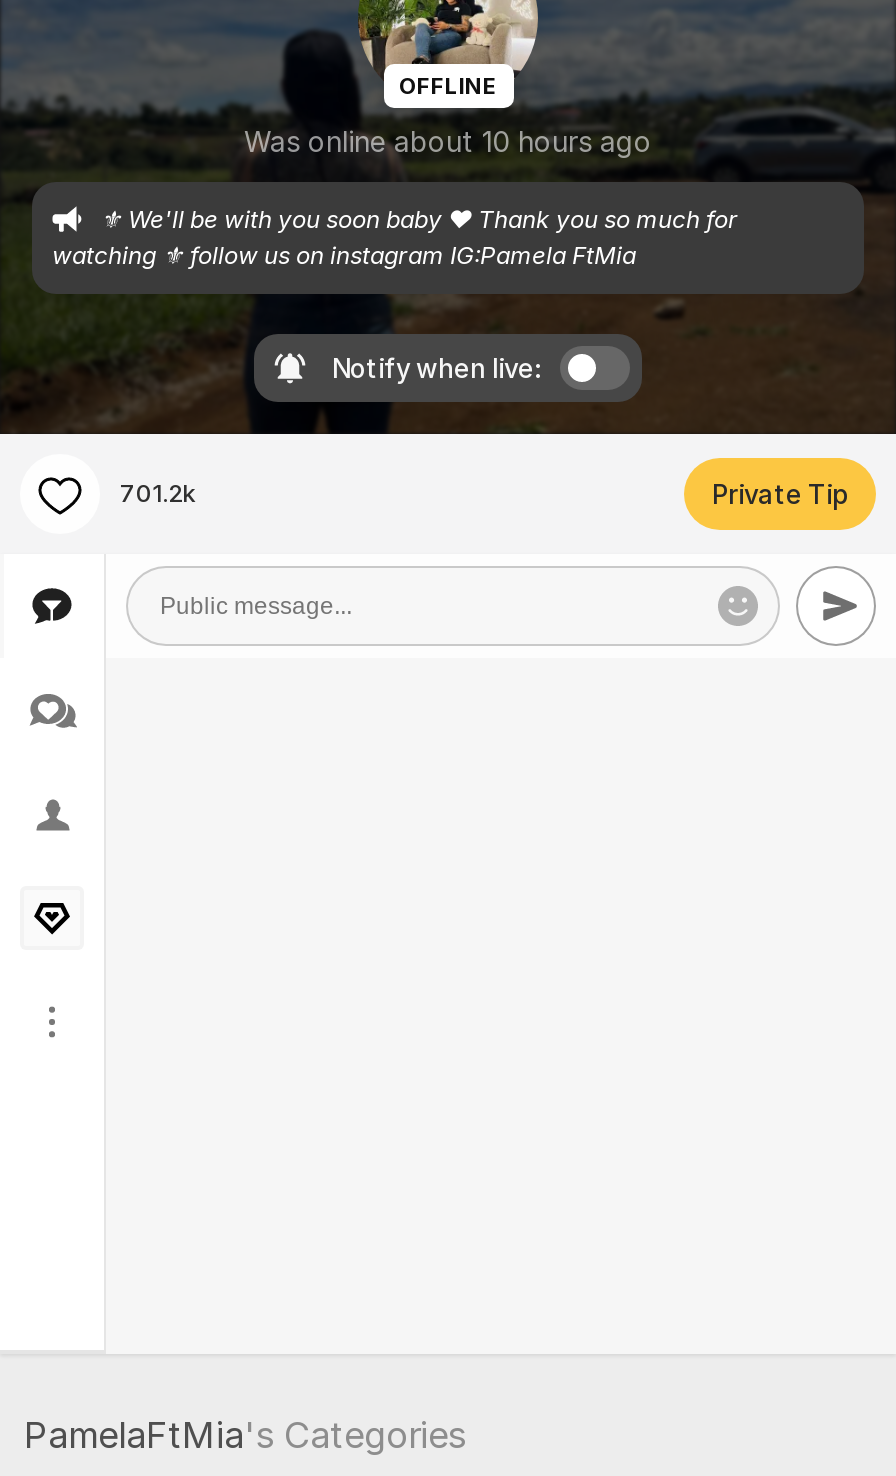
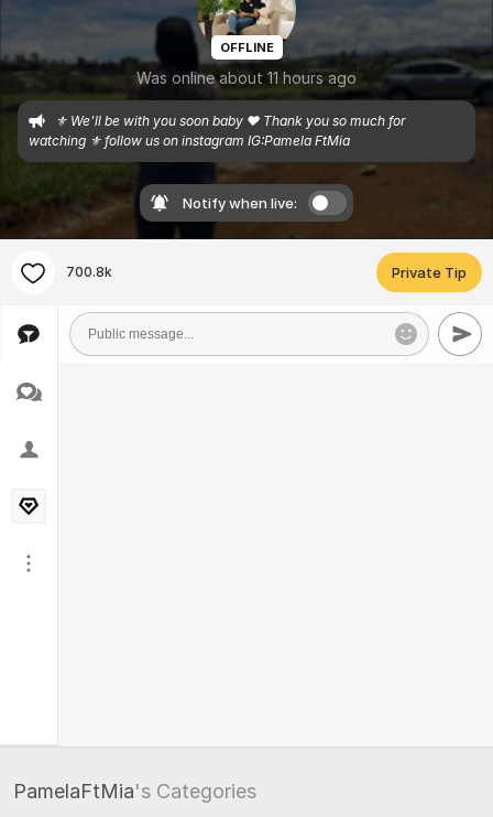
[244,124,652,158] Was online about 10 hours ago -> [136,68,357,87] Was online about 11 hours ago
[120,478,196,508] 701.2k -> [66,264,112,280] 700.8k

